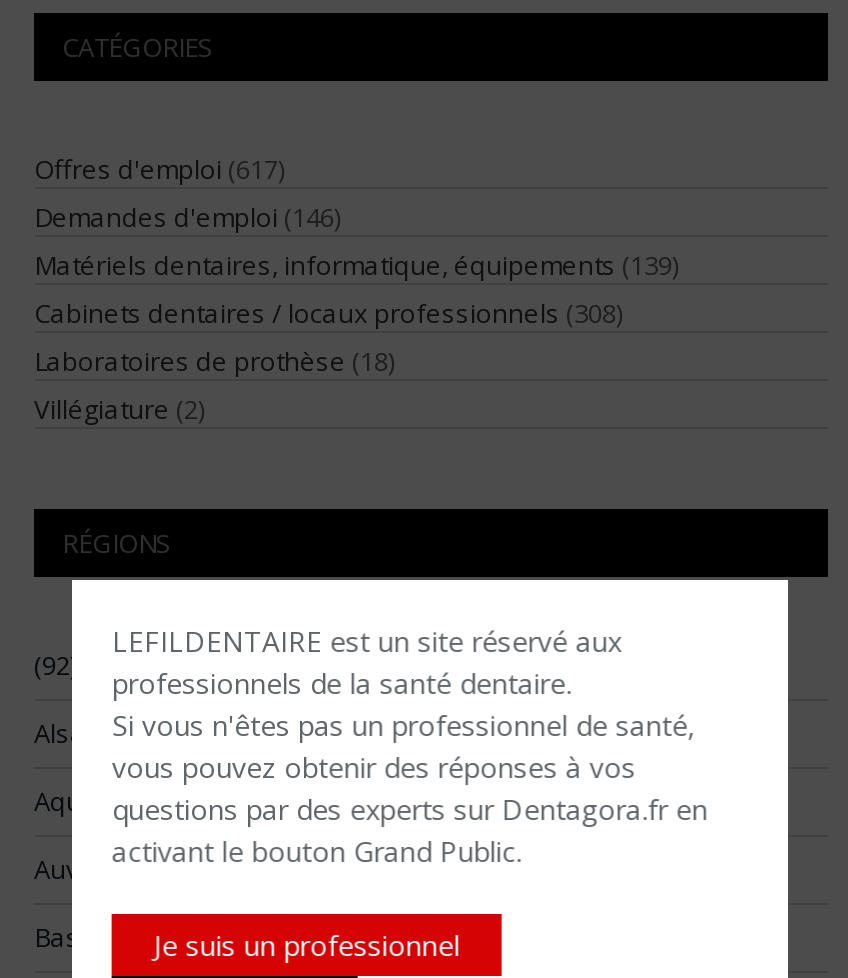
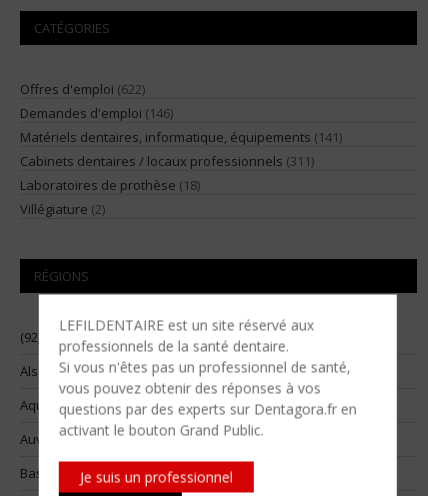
[34,152,284,188] Offres d'emploi (617) -> [20,80,145,98] Offres d'emploi (622)
[34,248,678,284] Matériels dentaires, informatique, équipements (139) -> [20,128,342,146] Matériels dentaires, informatique, équipements (141)
[34,296,622,332] Cabinets dentaires / locaux professionnels (308) -> [20,152,314,170] Cabinets dentaires / locaux professionnels (311)

